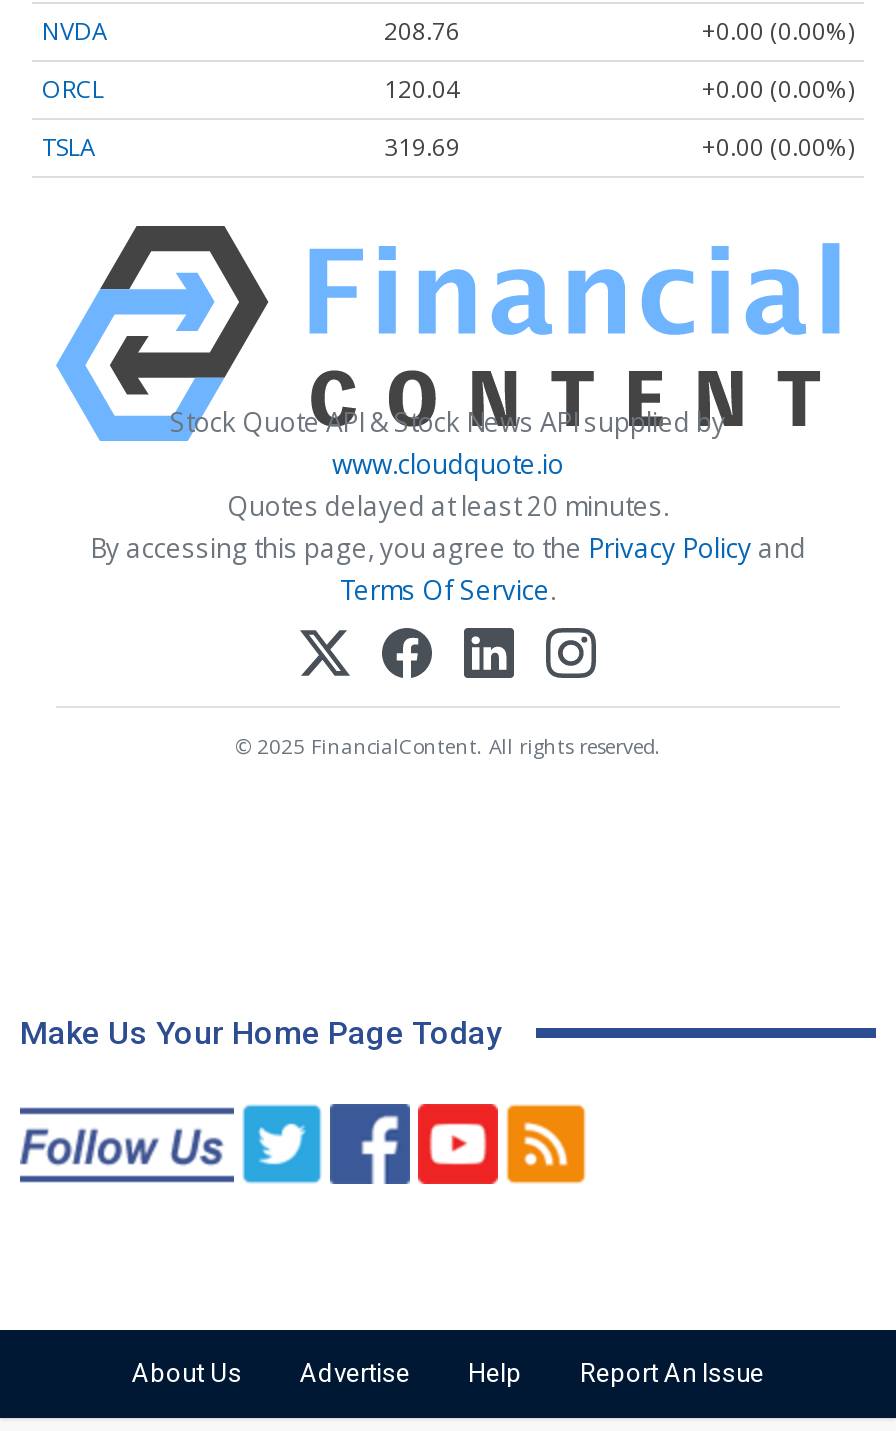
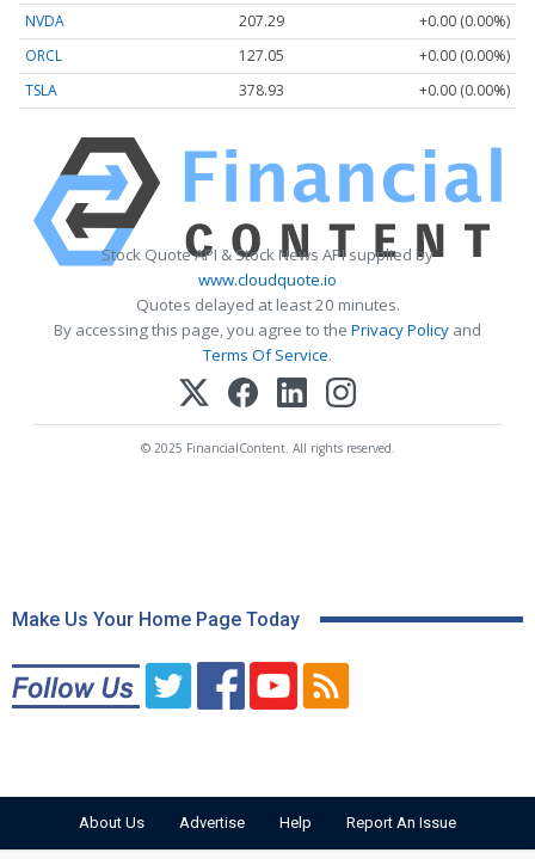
[384,13,460,47] 208.76 -> [239,10,284,30] 207.29
[384,71,460,105] 120.04 -> [239,45,284,65] 127.05
[384,129,460,163] 319.69 -> [239,79,284,100] 378.93

